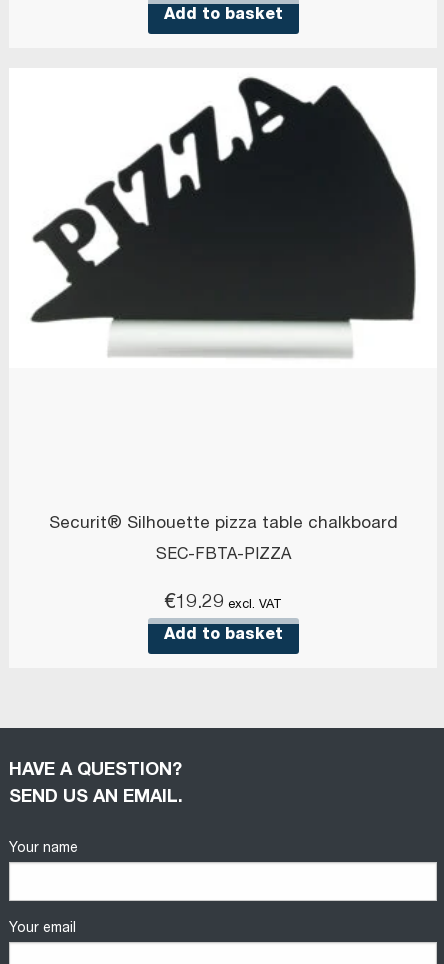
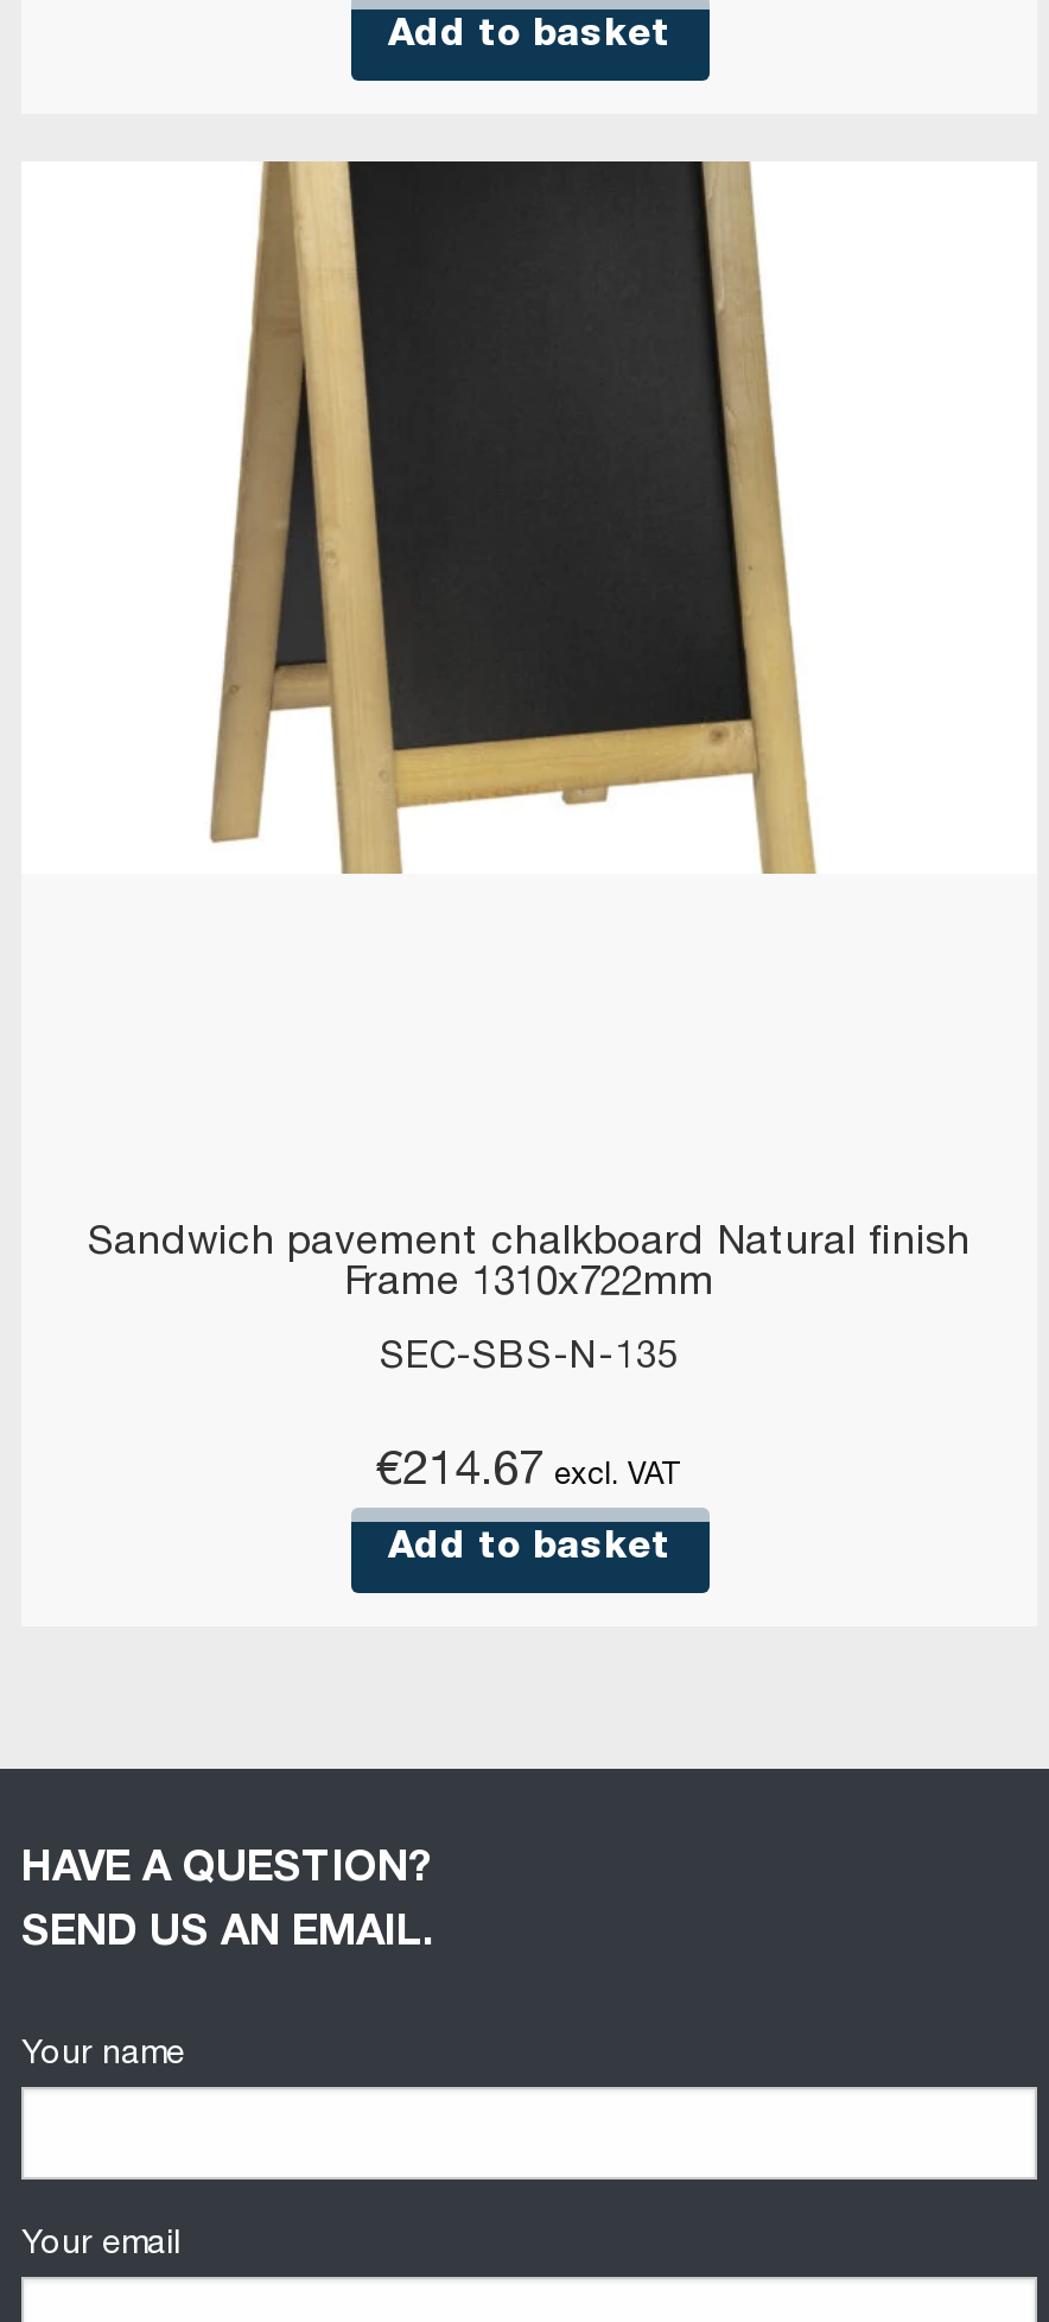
[30,68,417,358] [image] -> [104,159,987,876] [image]
[48,516,397,533] Securit® Silhouette pizza table chalkboard -> [88,1225,971,1306] Sandwich pavement chalkboard Natural finish | Frame 1310x722mm
[155,548,290,564] SEC-FBTA-PIZZA -> [380,1342,679,1380] SEC-SBS-N-135
[164,594,282,614] €19.29 excl. VAT -> [376,1451,682,1498] €214.67 excl. VAT

